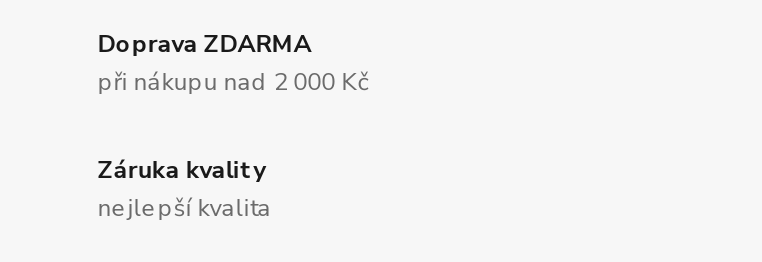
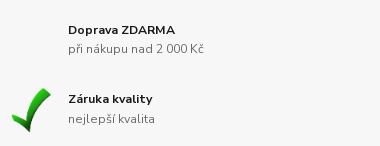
none -> [10,87,52,133] [image]

